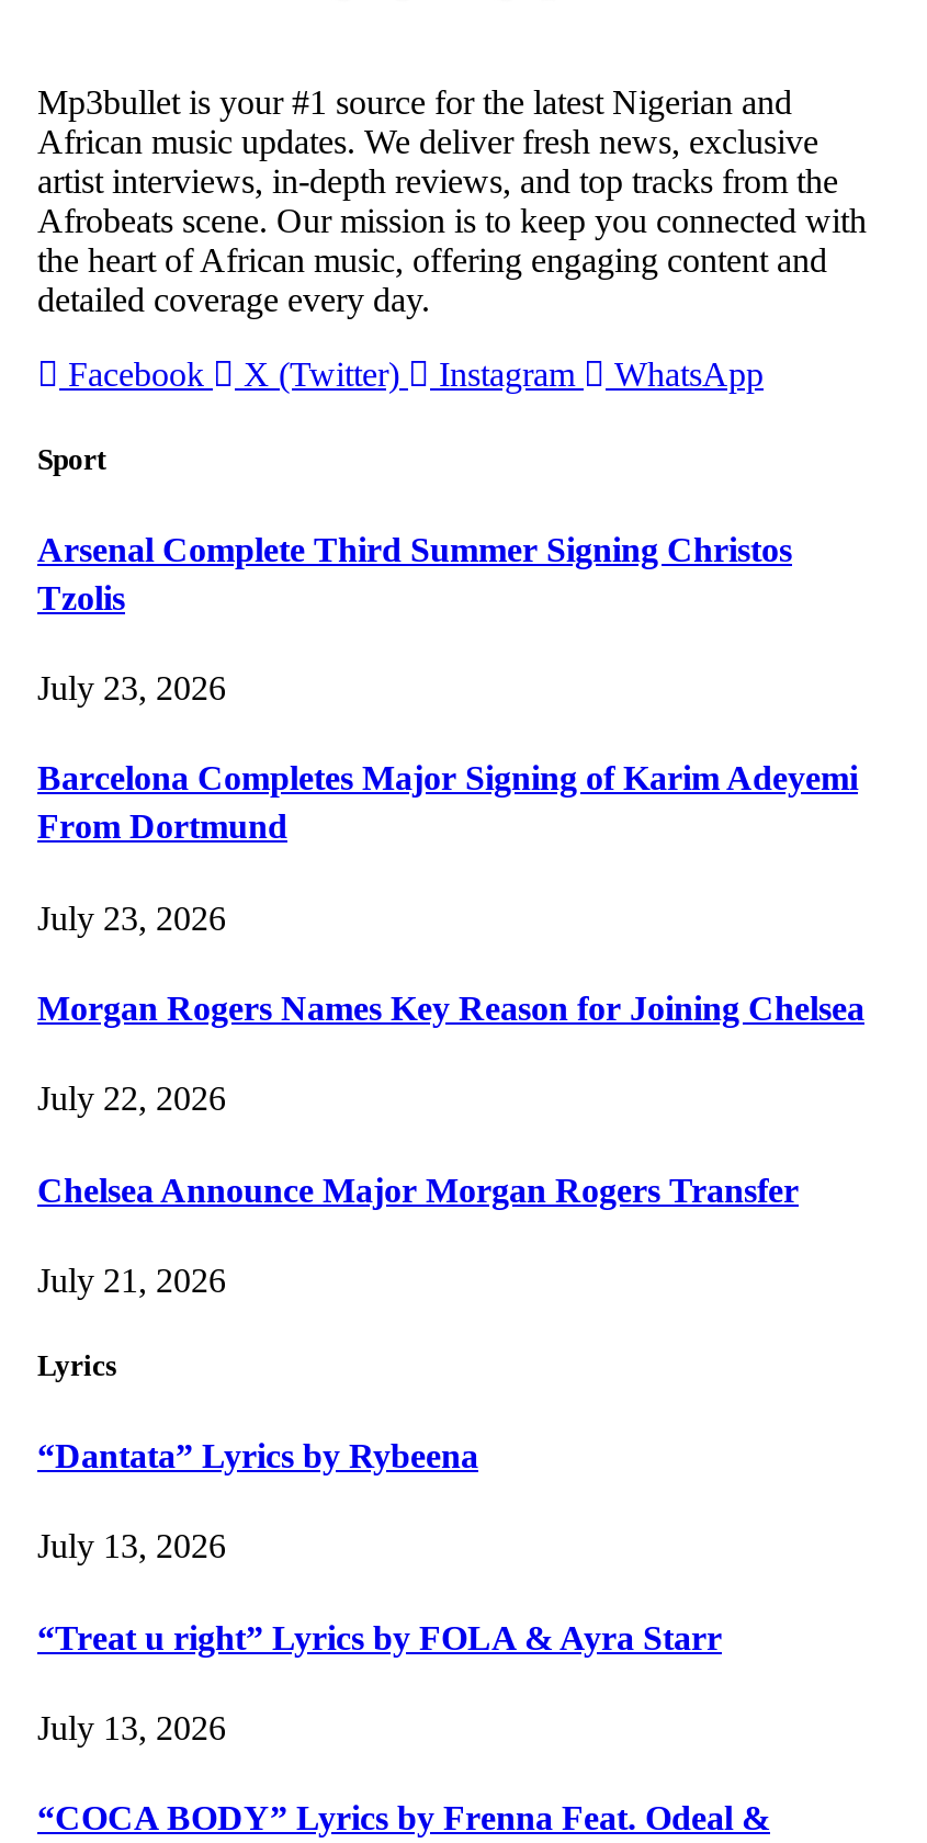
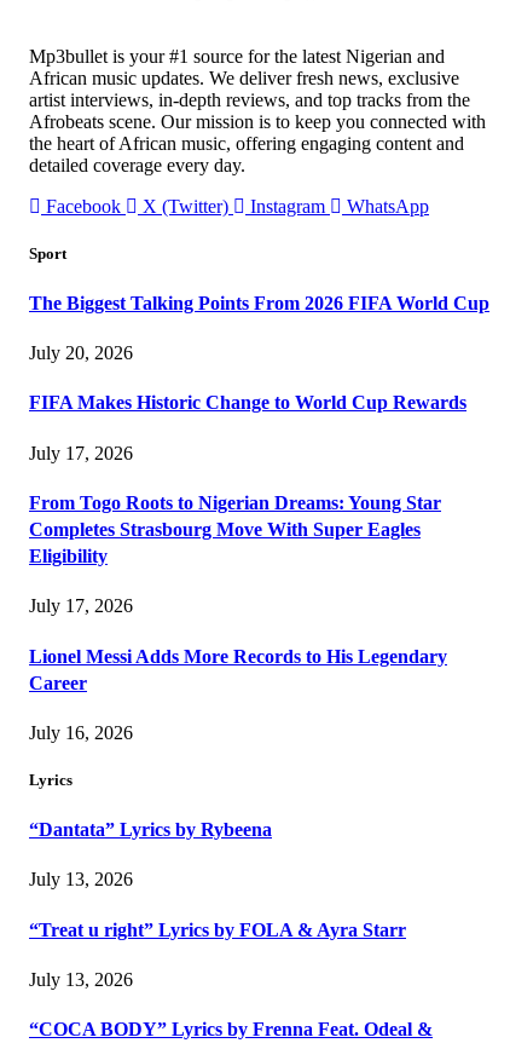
[37,531,792,616] Arsenal Complete Third Summer Signing Christos | Tzolis -> [29,293,489,313] The Biggest Talking Points From 2026 FIFA World Cup
[37,670,226,707] July 23, 2026 -> [29,343,133,363] July 20, 2026
[37,760,858,846] Barcelona Completes Major Signing of Karim Adeyemi | From Dortmund -> [29,393,466,413] FIFA Makes Historic Change to World Cup Rewards
[37,899,226,936] July 23, 2026 -> [29,442,133,463] July 17, 2026
[37,990,864,1027] Morgan Rogers Names Key Reason for Joining Chelsea -> [29,492,441,566] From Togo Roots to Nigerian Dreams: Young Star | Completes Strasbourg Move With Super Eagles | Eligibility
[37,1080,226,1117] July 22, 2026 -> [29,596,133,616] July 17, 2026
[37,1171,799,1208] Chelsea Announce Major Morgan Rogers Transfer -> [29,646,447,693] Lionel Messi Adds More Records to His Legendary | Career
[37,1261,226,1298] July 21, 2026 -> [29,722,133,743] July 16, 2026

